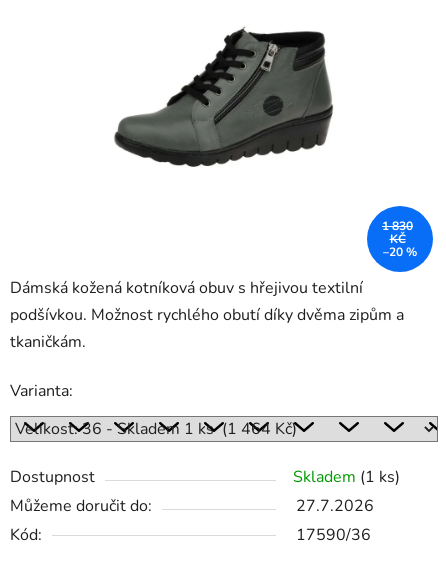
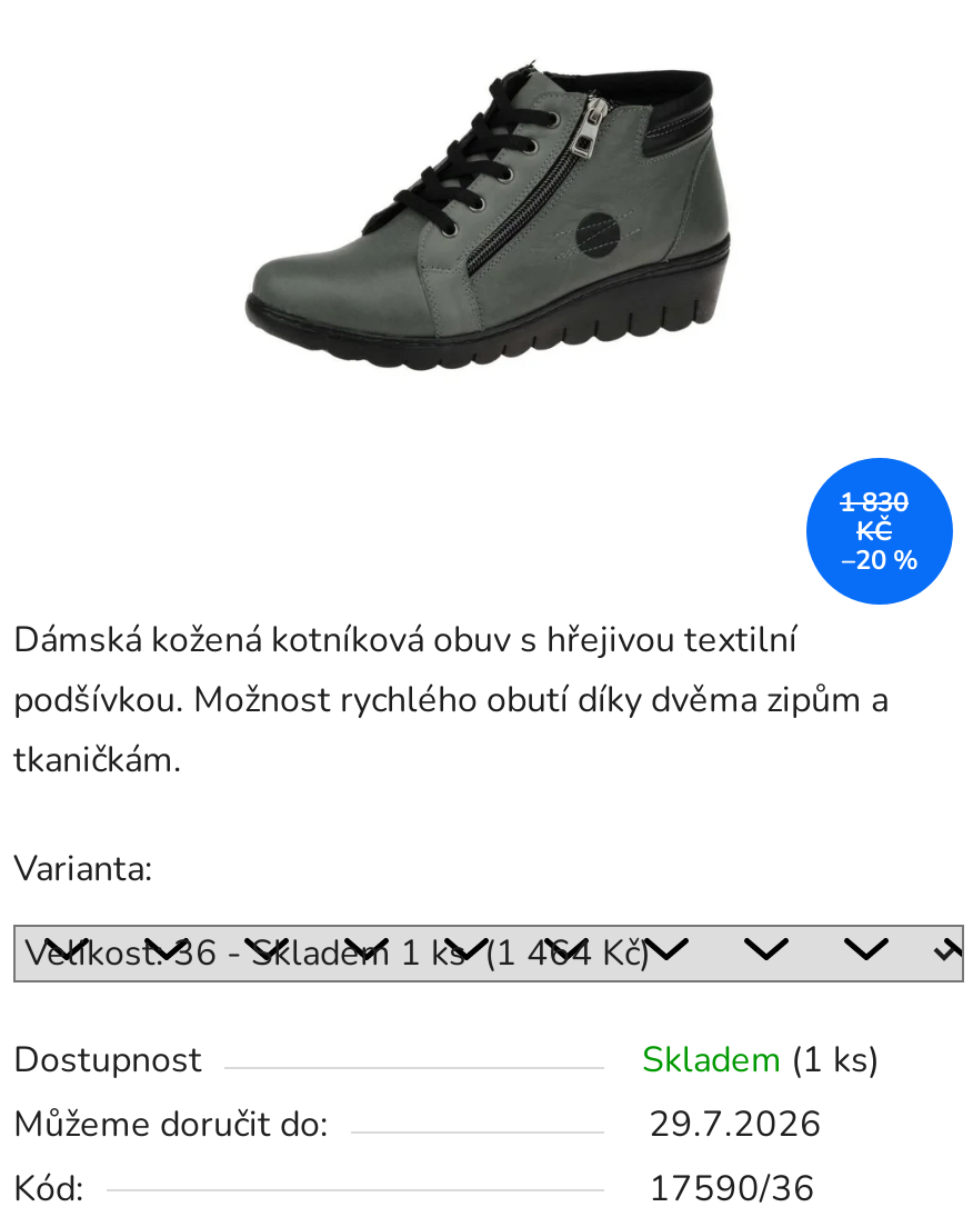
[296,495,374,517] 27.7.2026 -> [649,1101,822,1150] 29.7.2026

